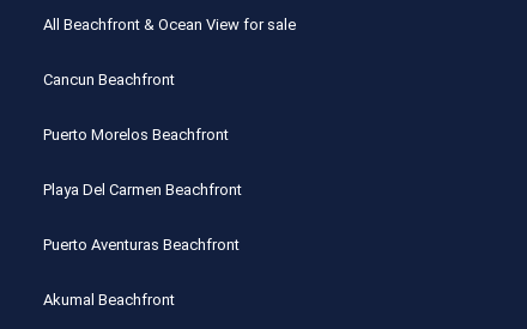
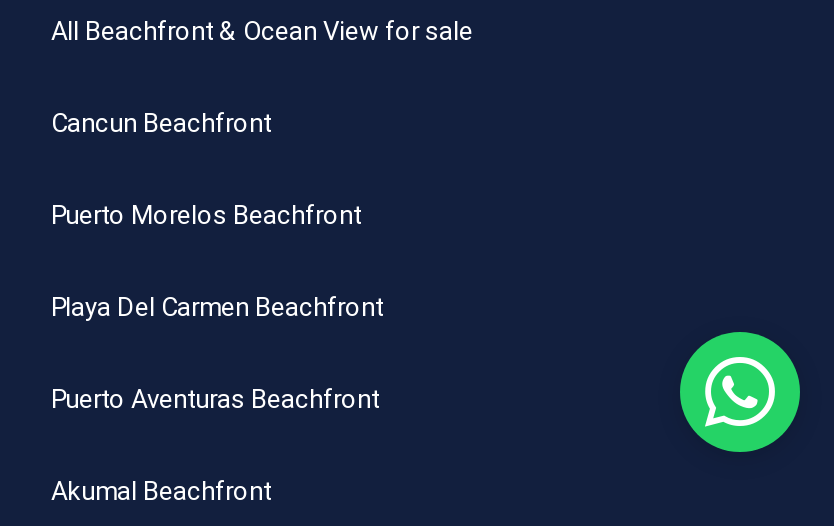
none -> [678,330,802,454] [image]

